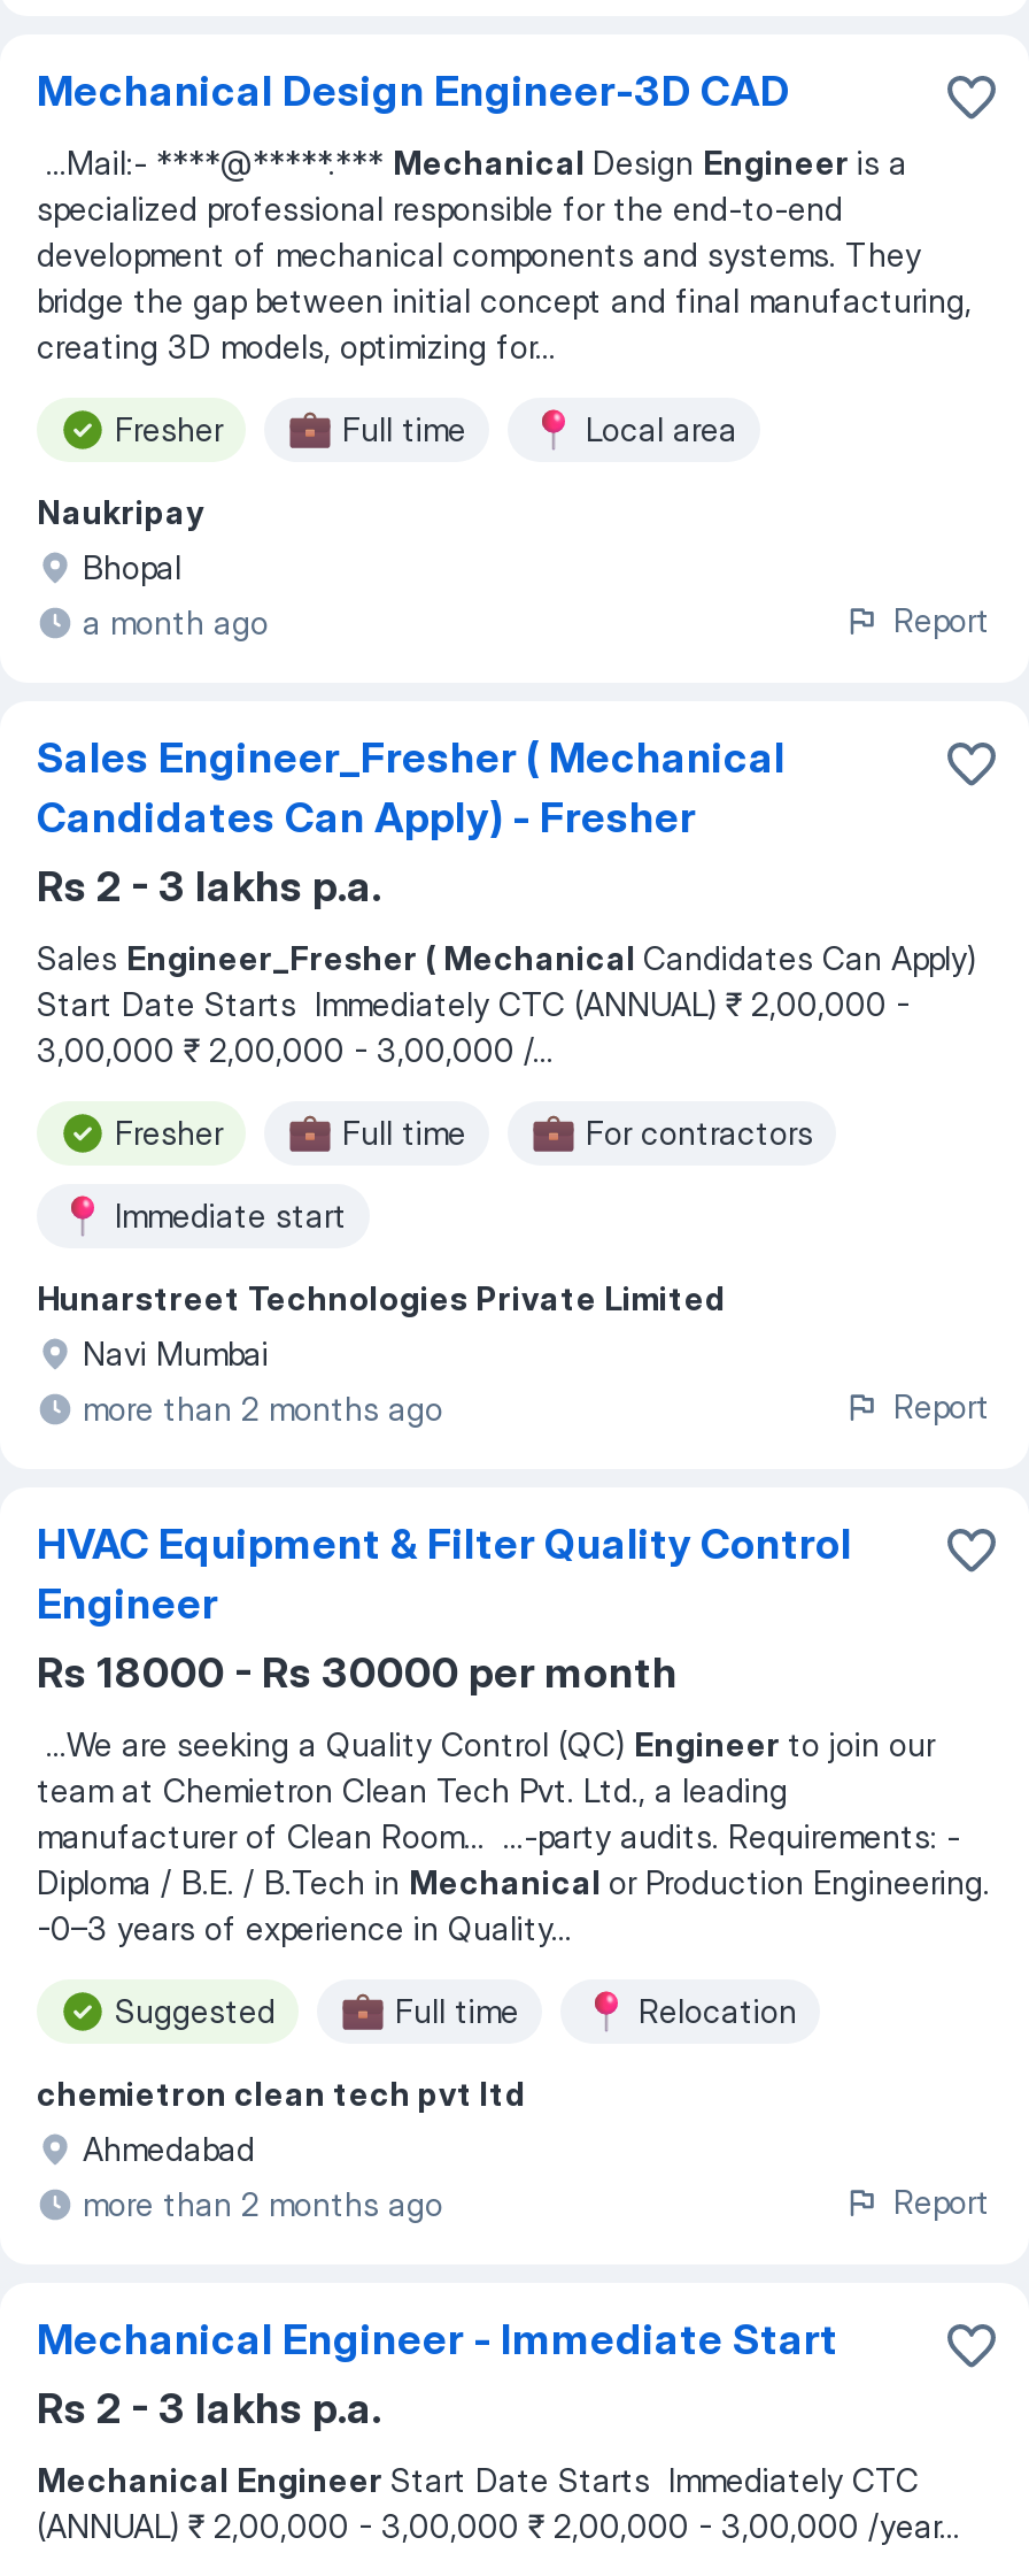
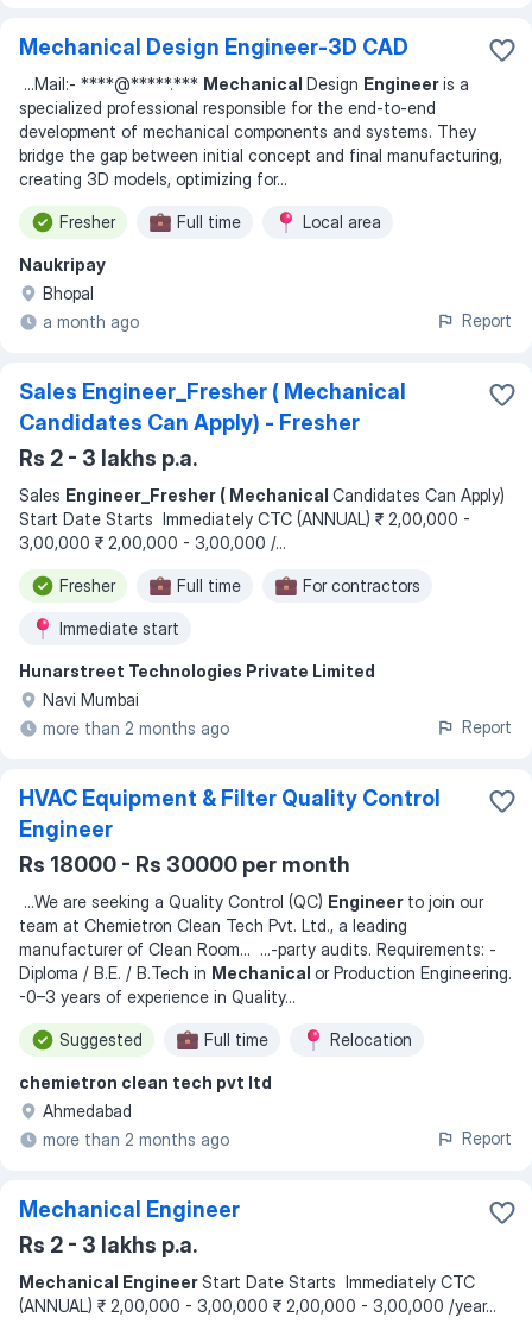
[37,2315,838,2363] Mechanical Engineer - Immediate Start -> [19,1197,240,1222] Mechanical Engineer

